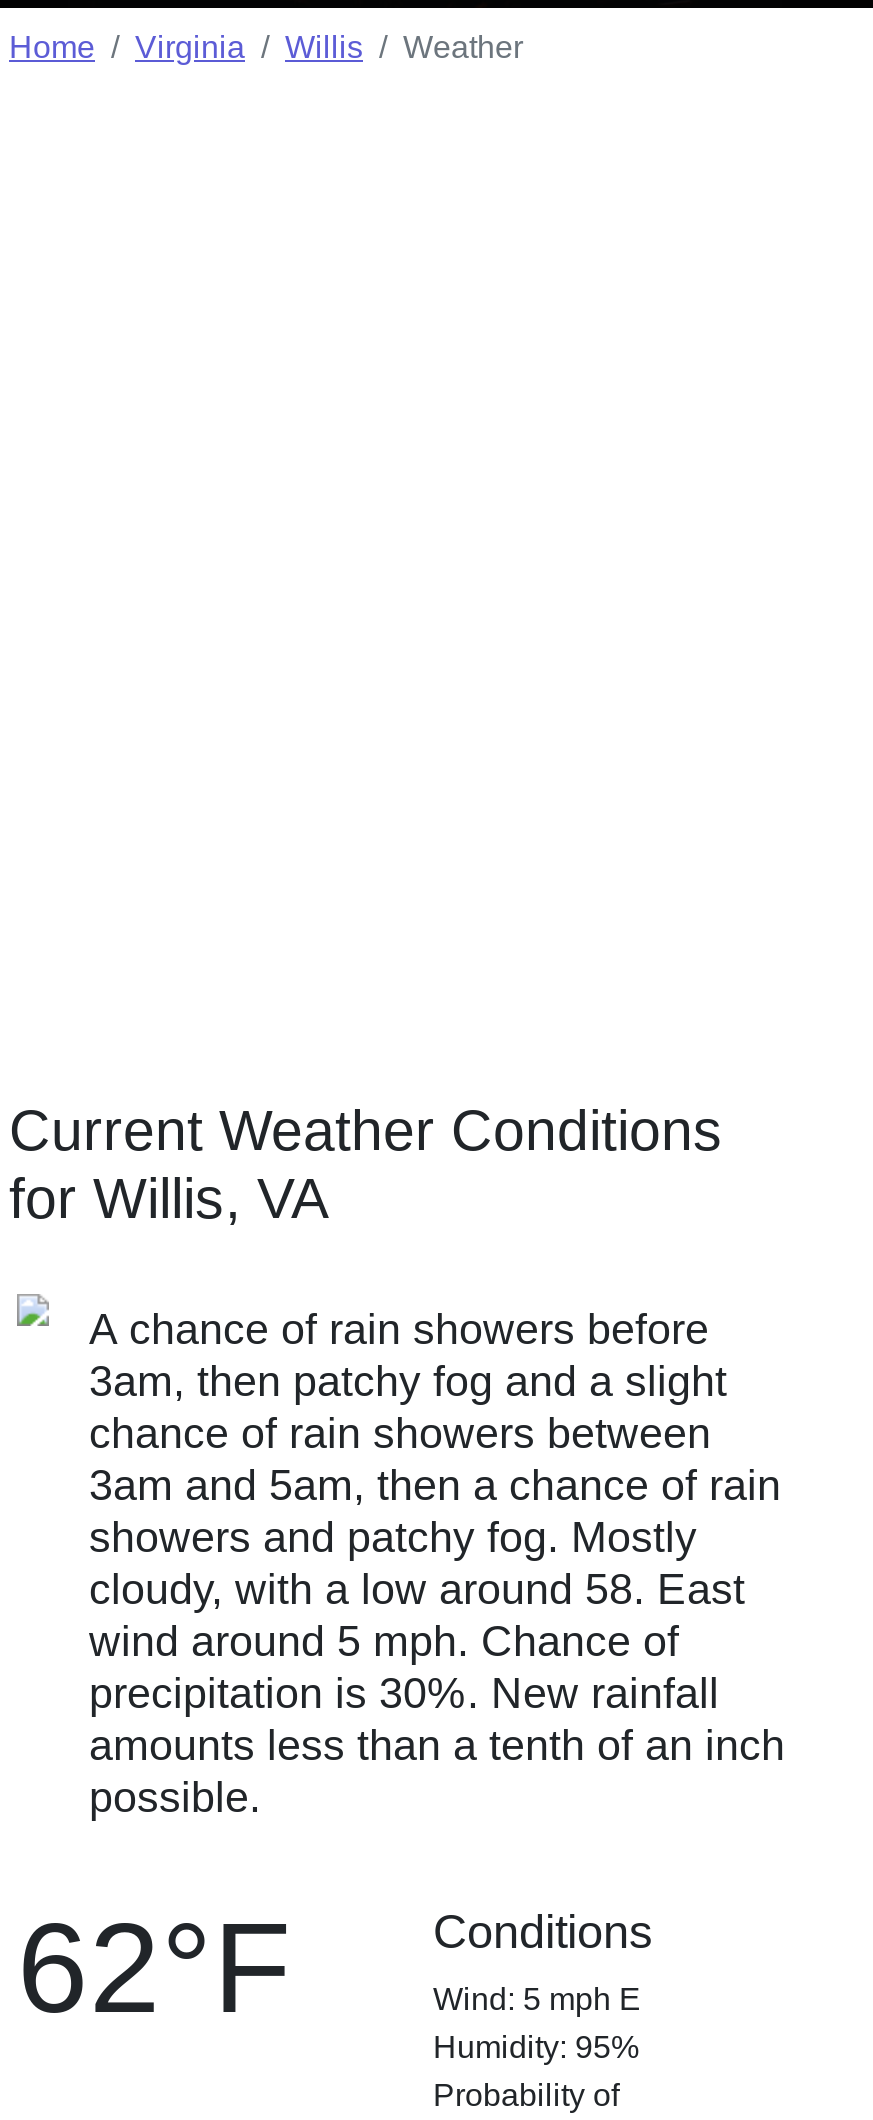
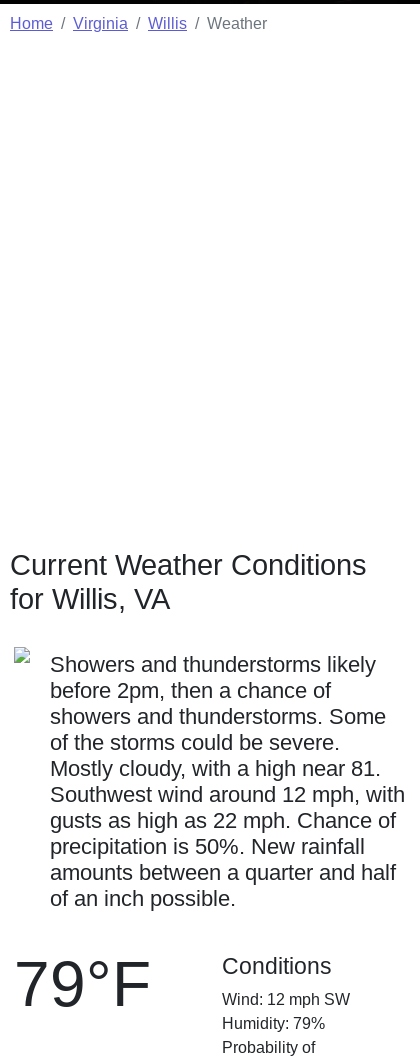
[89,1304,785,1822] A chance of rain showers before | 3am, then patchy fog and a slight | chance of rain showers between | 3am and 5am, then a chance of rain | showers and patchy fog. Mostly | cloudy, with a low around 58. East | wind around 5 mph. Chance of | precipitation is 30%. New rainfall | amounts less than a tenth of an inch | possible. -> [50,652,405,911] Showers and thunderstorms likely | before 2pm, then a chance of | showers and thunderstorms. Some | of the storms could be severe. | Mostly cloudy, with a high near 81. | Southwest wind around 12 mph, with | gusts as high as 22 mph. Chance of | precipitation is 50%. New rainfall | amounts between a quarter and half | of an inch possible.
[17,1896,291,2040] 62°F -> [14,948,151,1020] 79°F
[433,1982,641,2016] Wind: 5 mph E -> [222,991,350,1008] Wind: 12 mph SW
[433,2030,639,2064] Humidity: 95% -> [222,1015,325,1032] Humidity: 79%

